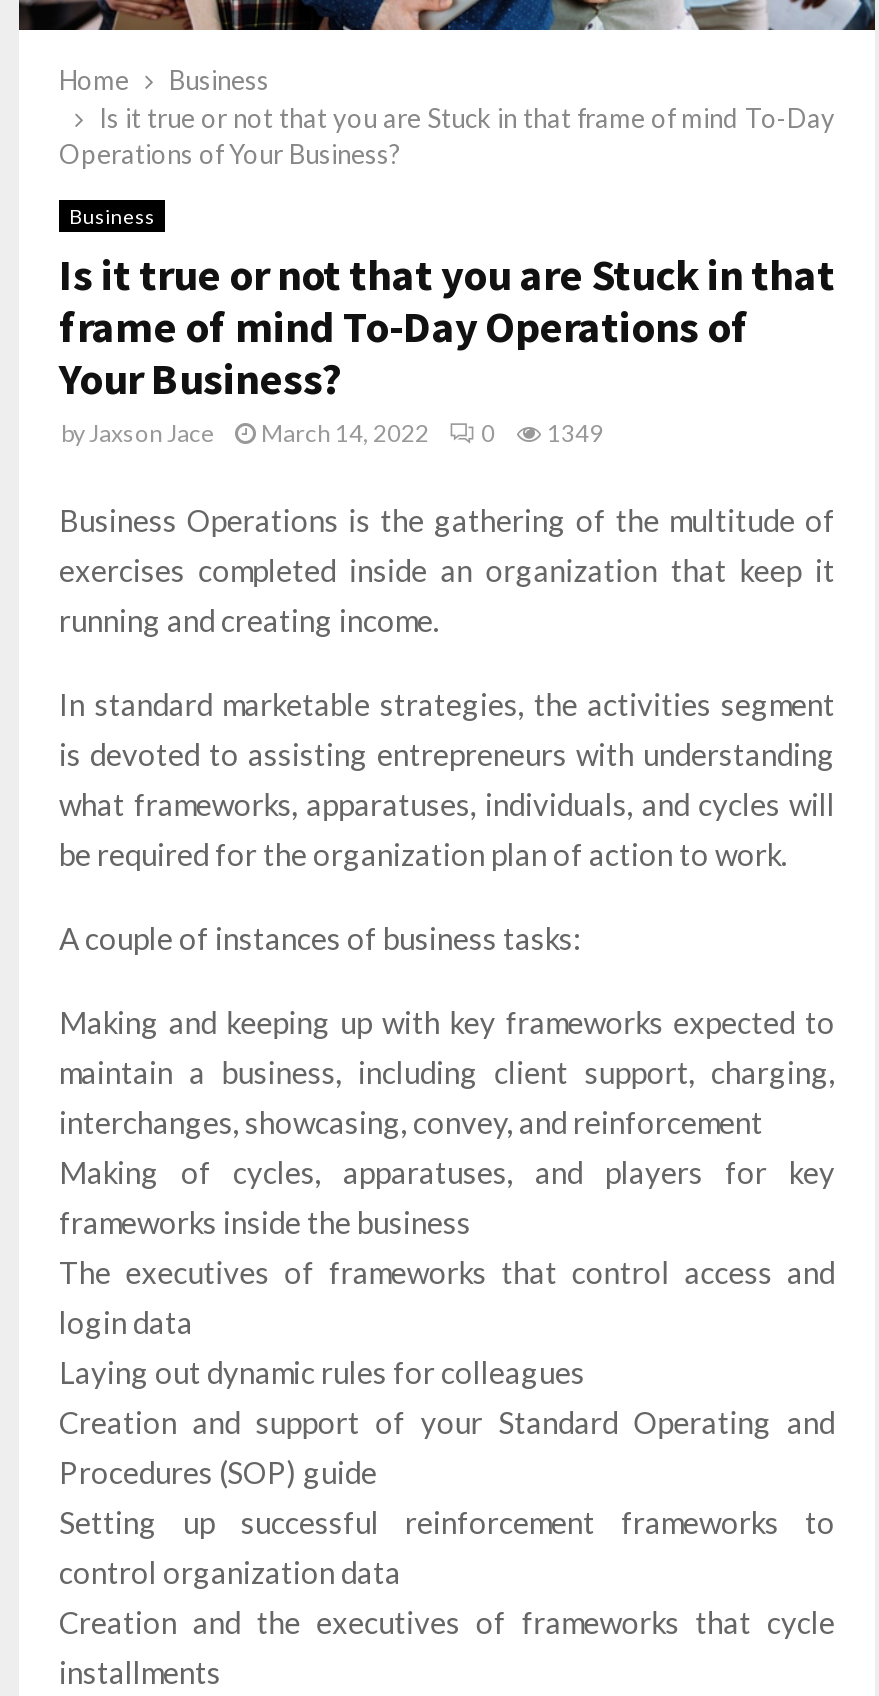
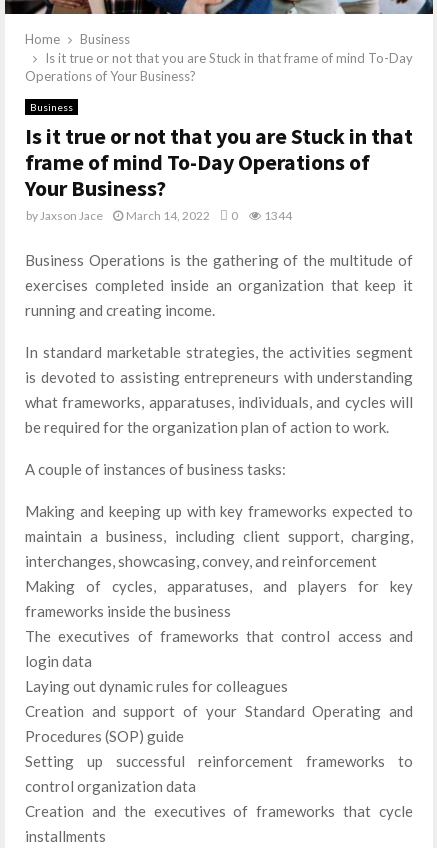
[61,417,603,447] by Jaxson Jace March 14, 2022 0 1349 -> [26,208,292,223] by Jaxson Jace March 14, 2022 0 1344

